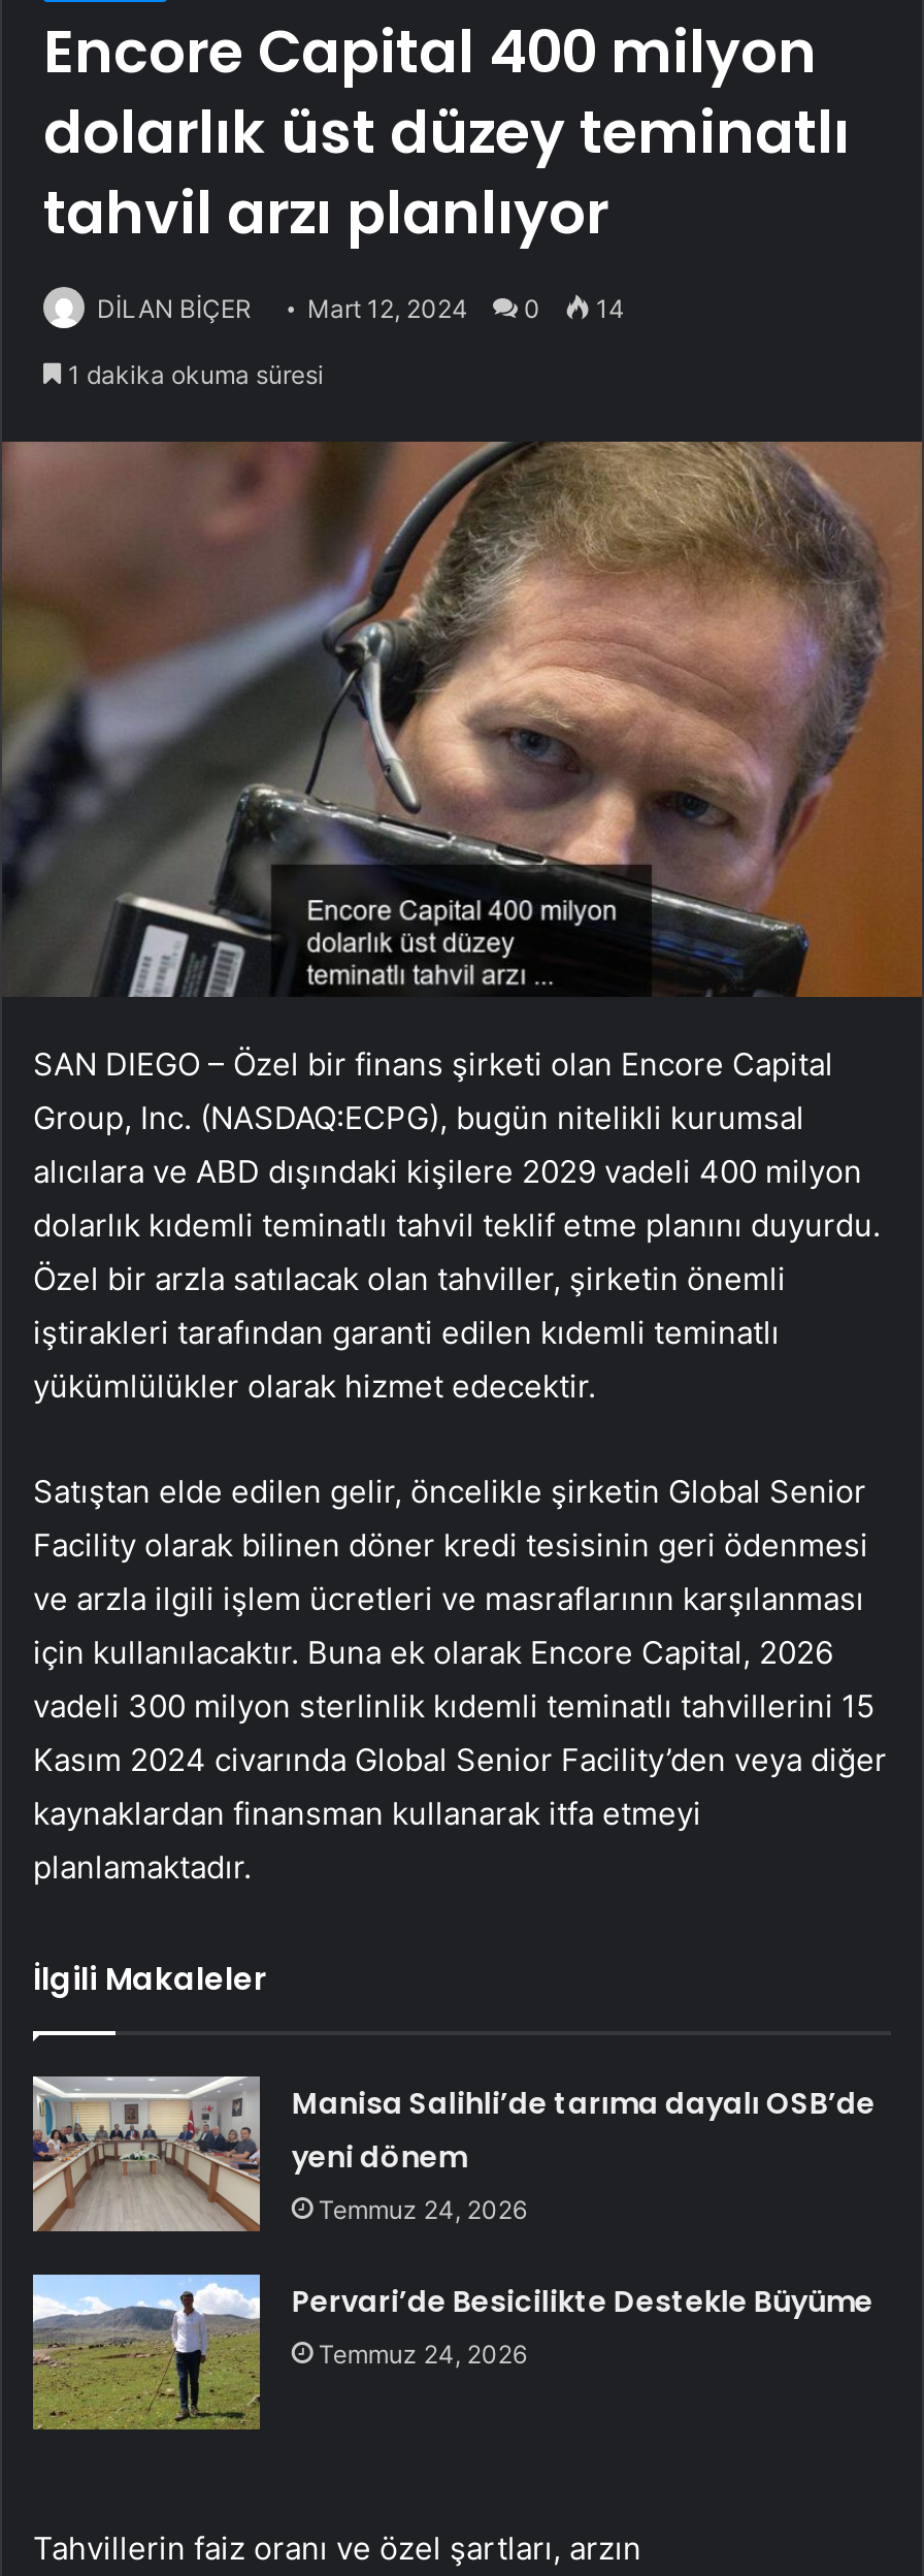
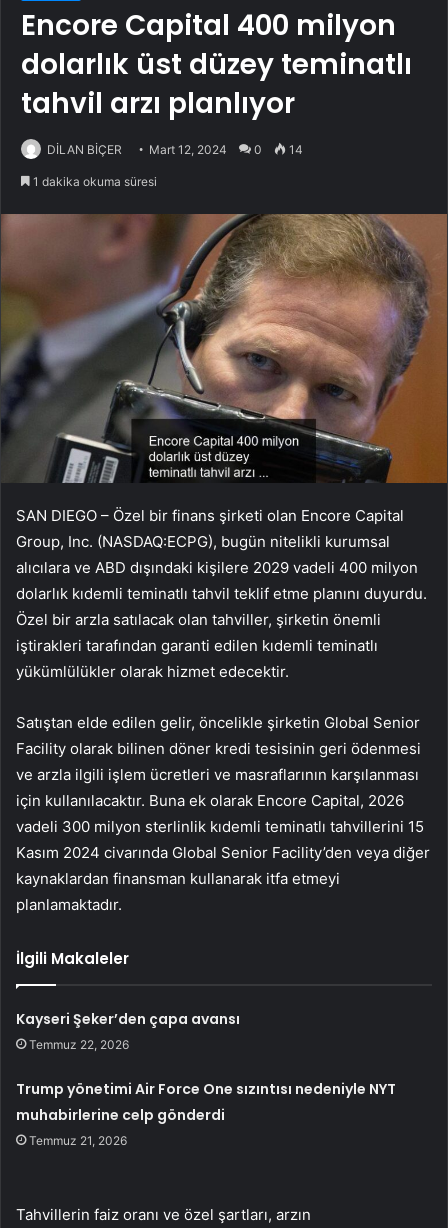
[291,2083,875,2225] Manisa Salihli’de tarıma dayalı OSB’de | yeni dönem | Temmuz 24, 2026 -> [16,1009,240,1052] Kayseri Şeker’den çapa avansı | Temmuz 22, 2026
[291,2281,873,2370] Pervari’de Besicilikte Destekle Büyüme | Temmuz 24, 2026 -> [16,1079,396,1148] Trump yönetimi Air Force One sızıntısı nedeniyle NYT | muhabirlerine celp gönderdi | Temmuz 21, 2026

